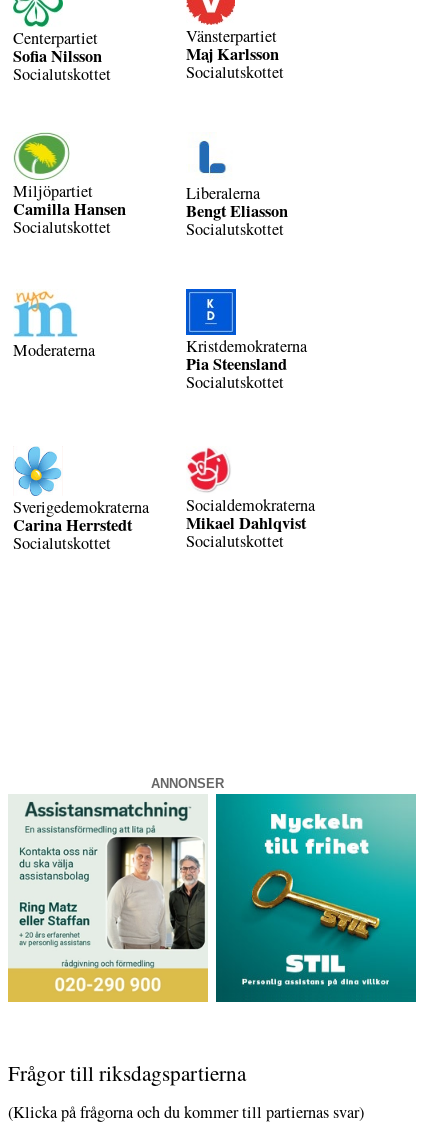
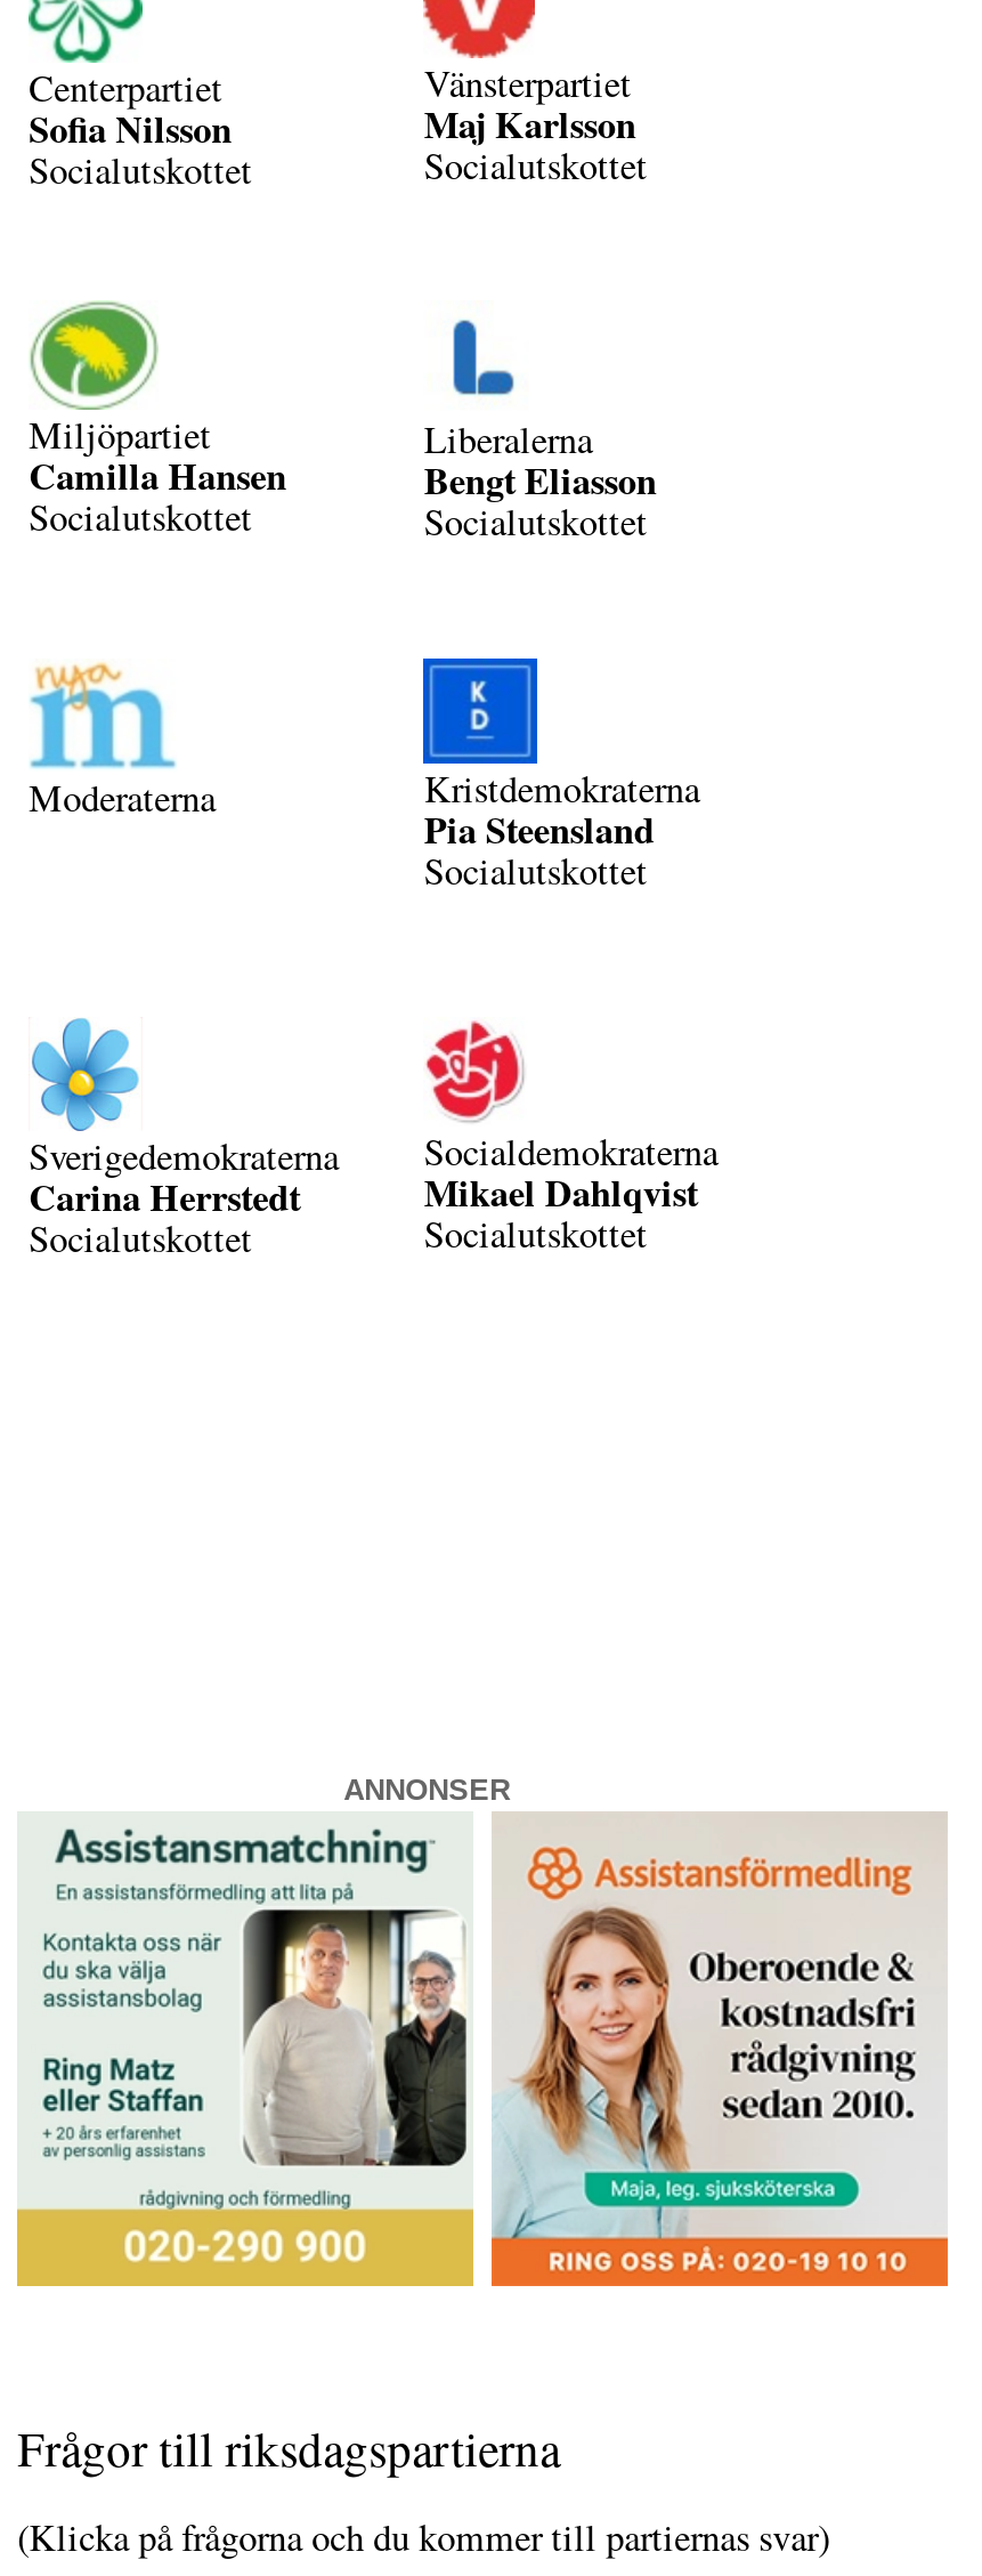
[215,793,417,1003] [image] -> [489,1812,950,2290] [image]

